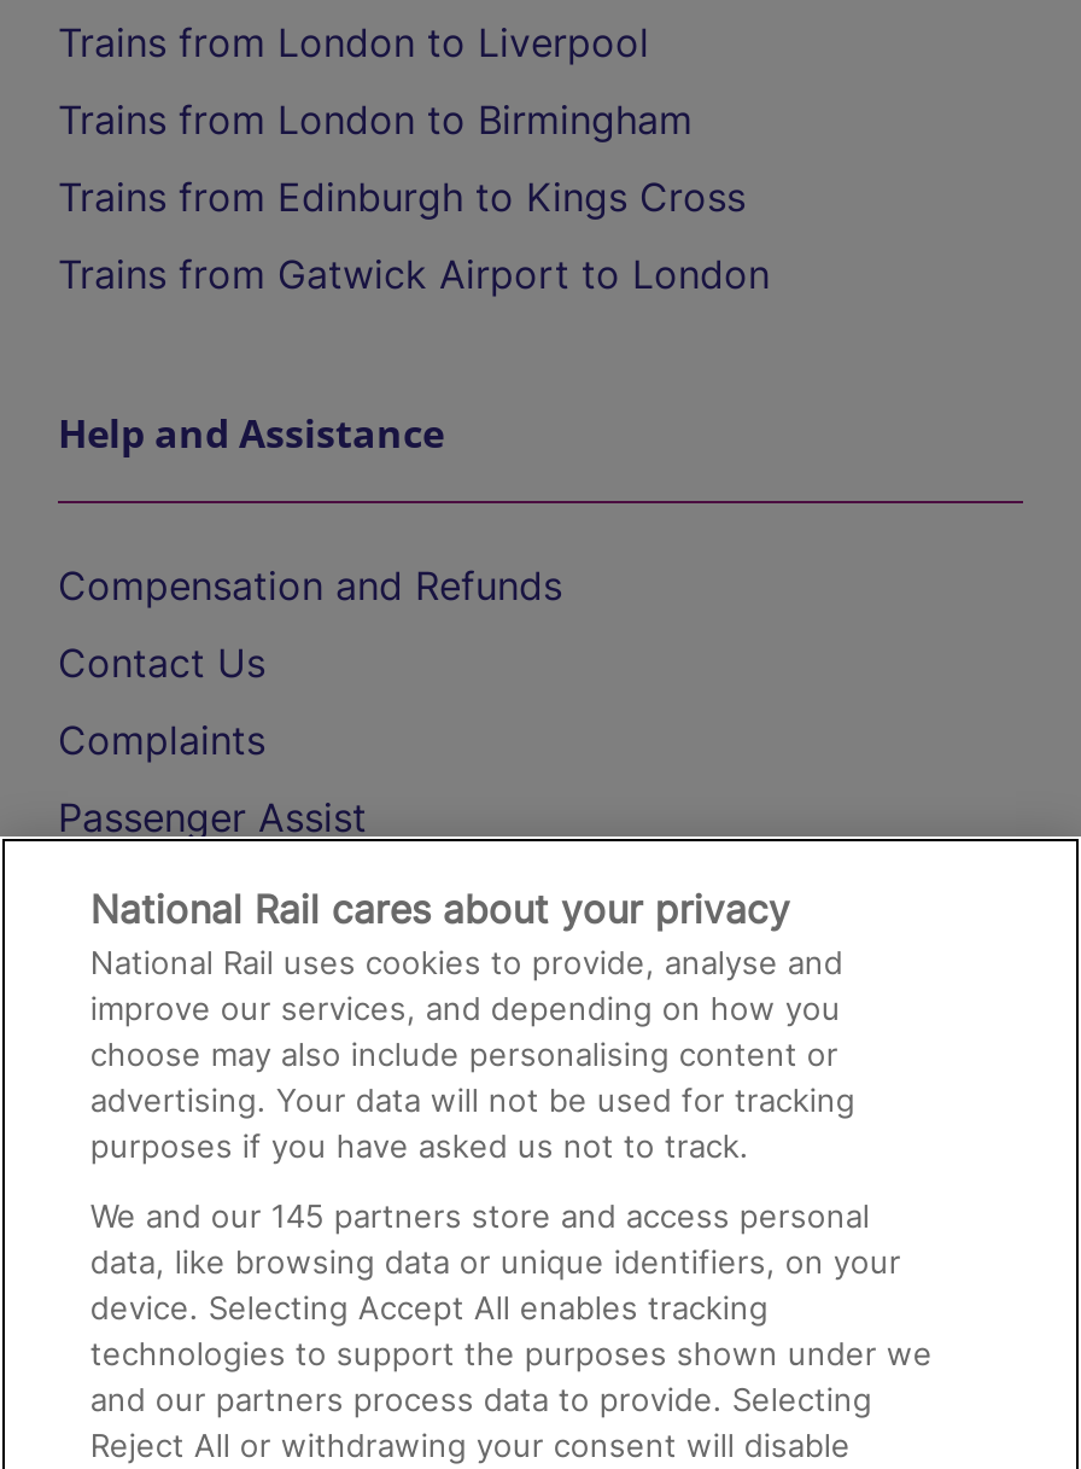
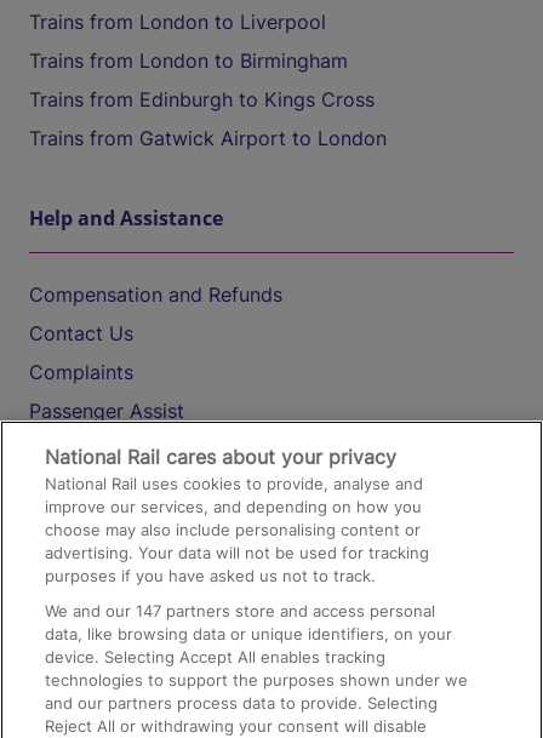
[90,1196,870,1235] We and our 145 partners store and access personal -> [45,601,436,620] We and our 147 partners store and access personal

